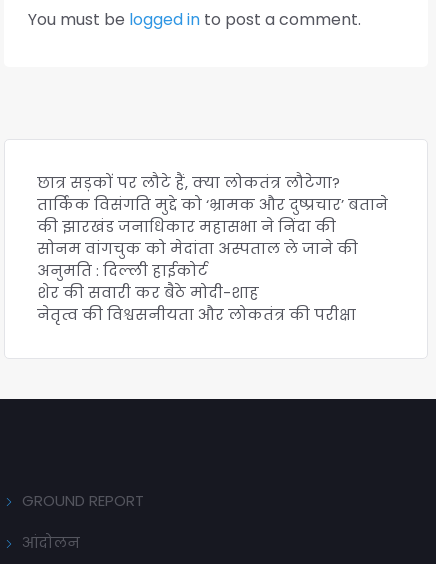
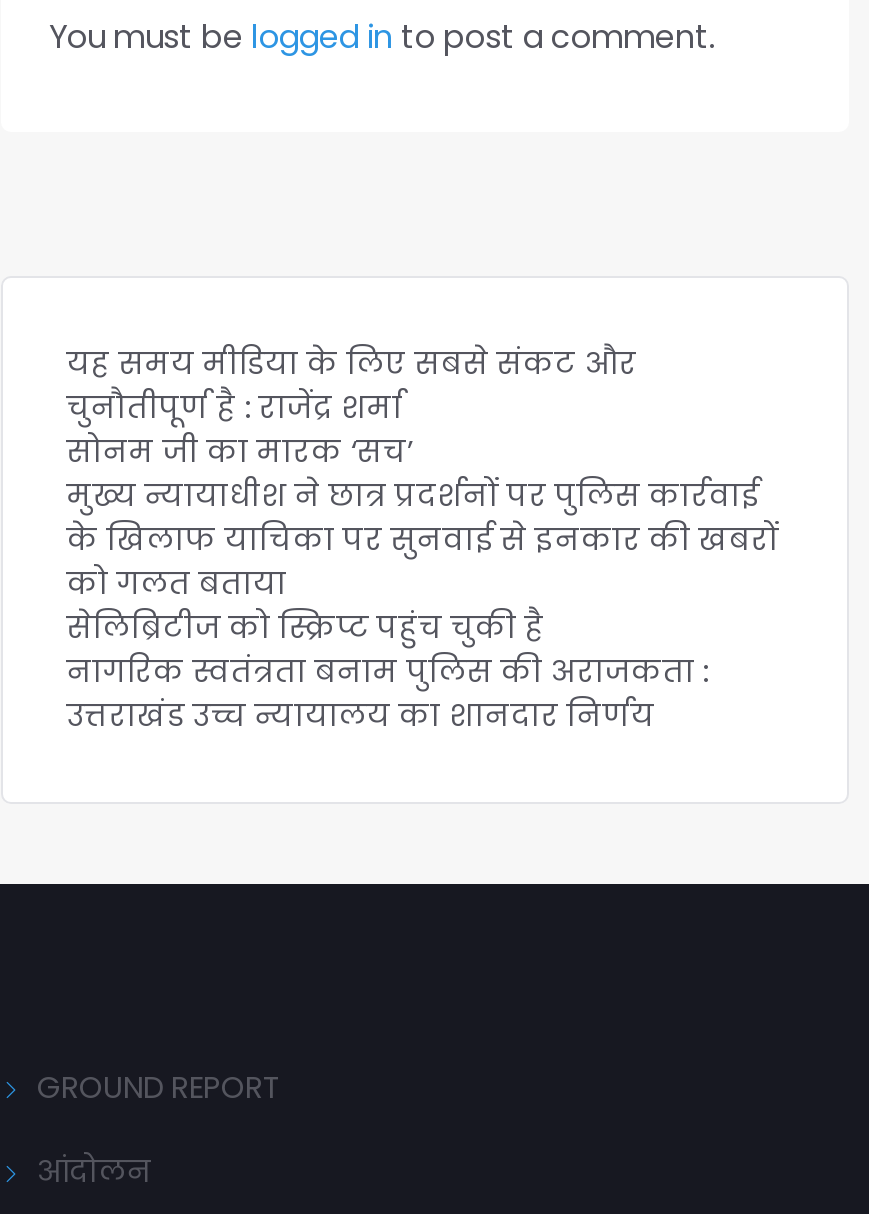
[37,172,388,325] छात्र सड़कों पर लौटे हैं, क्या लोकतंत्र लौटेगा? | तार्किक विसंगति मुद्दे को ‘भ्रामक और दुष्प्रचार’ बताने | की झारखंड जनाधिकार महासभा ने निंदा की | सोनम वांगचुक को मेदांता अस्पताल ले जाने की | अनुमति : दिल्ली हाईकोर्ट | शेर की सवारी कर बैठे मोदी-शाह | नेतृत्व की विश्वसनीयता और लोकतंत्र की परीक्षा -> [67,342,779,736] यह समय मीडिया के लिए सबसे संकट और | चुनौतीपूर्ण है : राजेंद्र शर्मा | सोनम जी का मारक ‘सच’ | मुख्य न्यायाधीश ने छात्र प्रदर्शनों पर पुलिस कार्रवाई | के खिलाफ याचिका पर सुनवाई से इनकार की खबरों | को गलत बताया | सेलिब्रिटीज को स्क्रिप्ट पहुंच चुकी है | नागरिक स्वतंत्रता बनाम पुलिस की अराजकता : | उत्तराखंड उच्च न्यायालय का शानदार निर्णय

